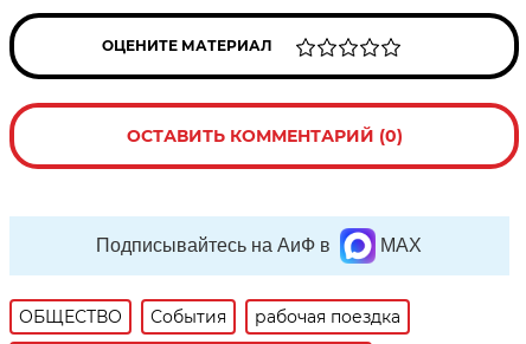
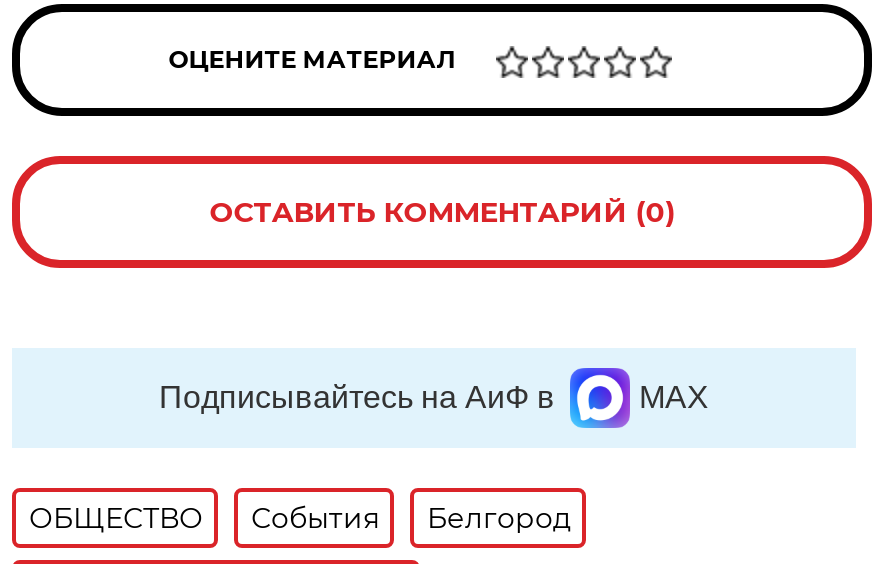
[255,306,401,327] рабочая поездка -> [427,500,571,536] Белгород

